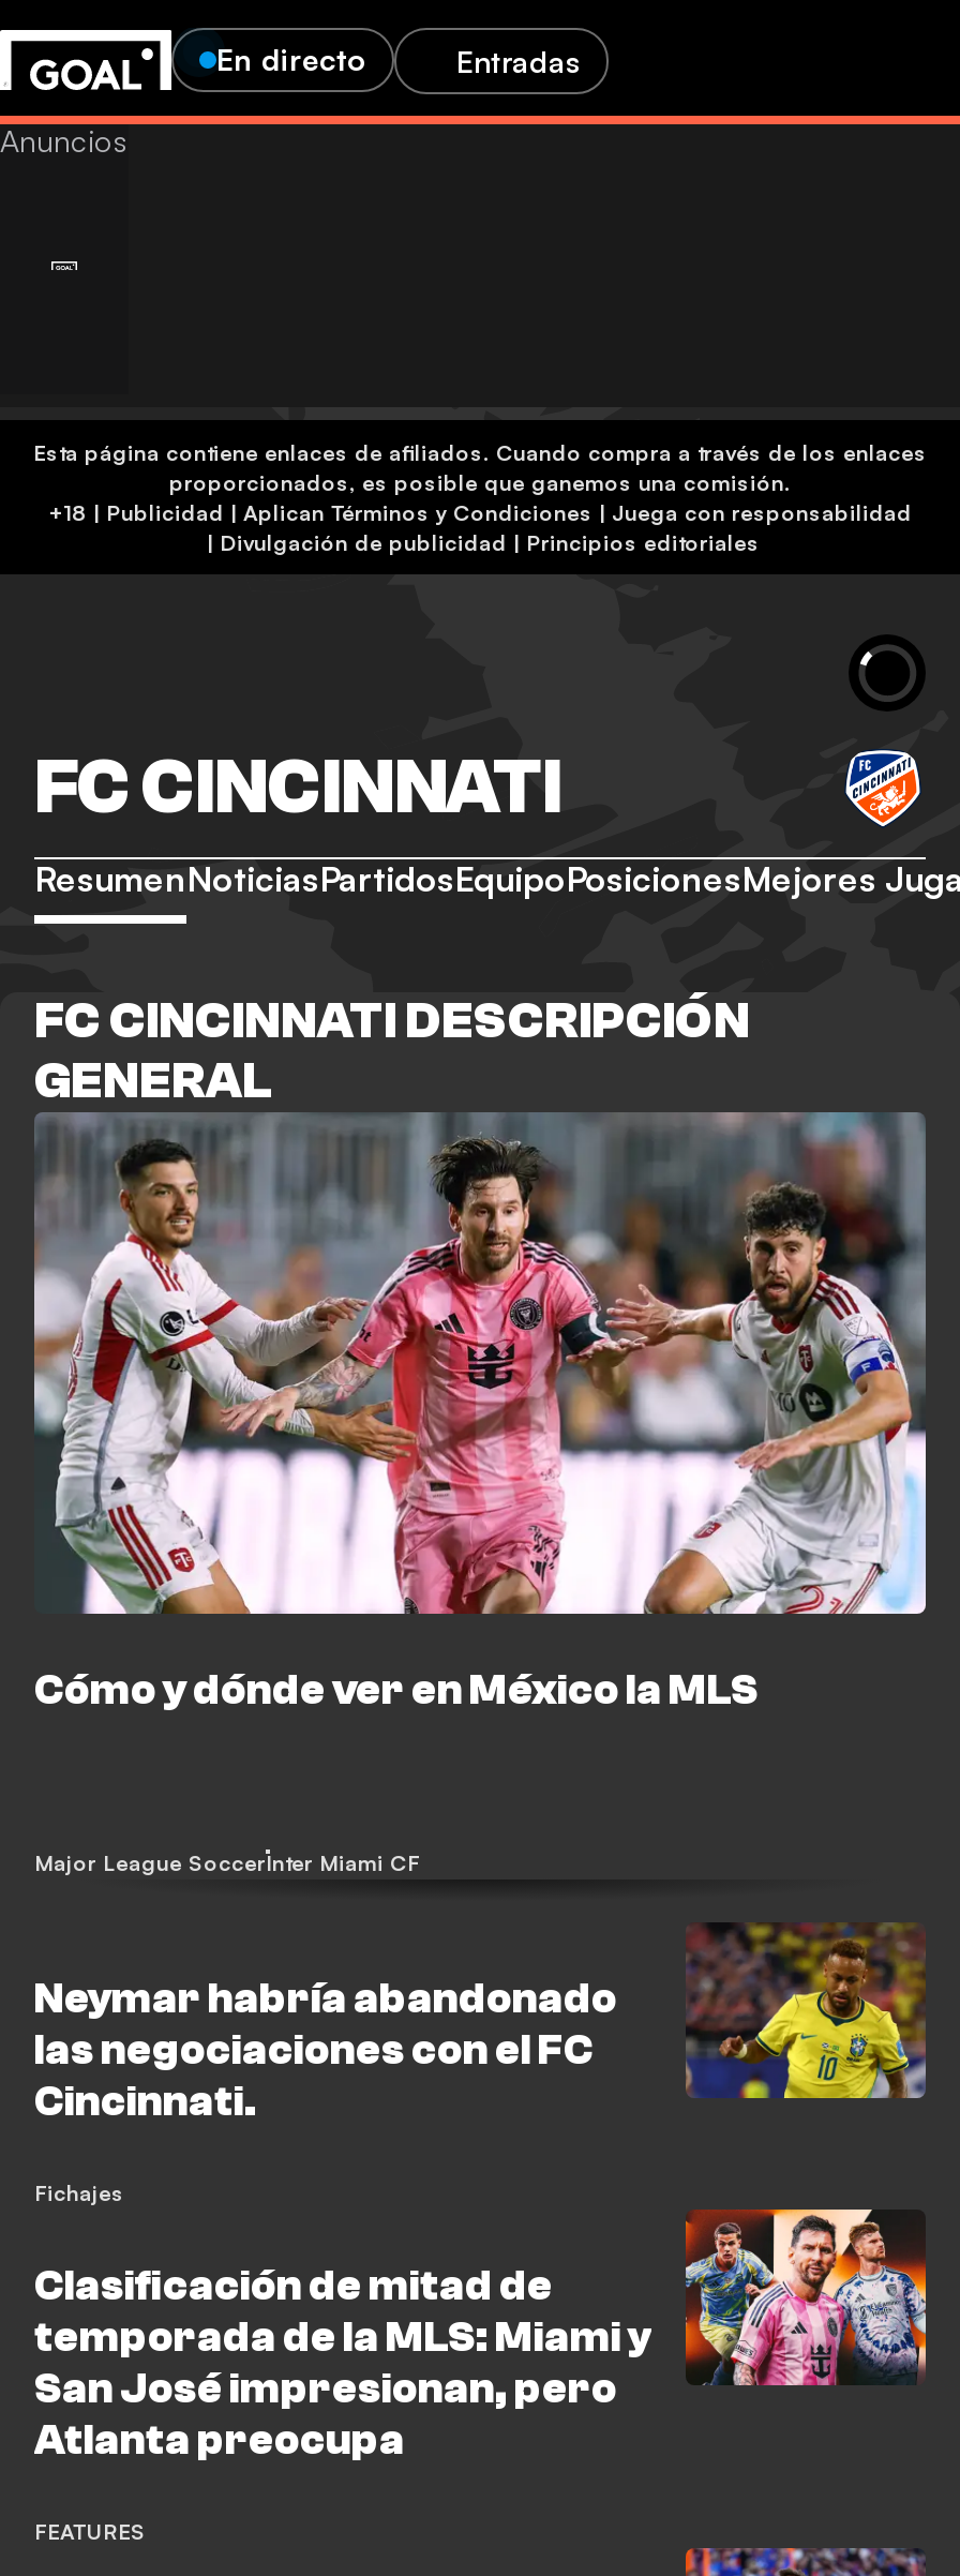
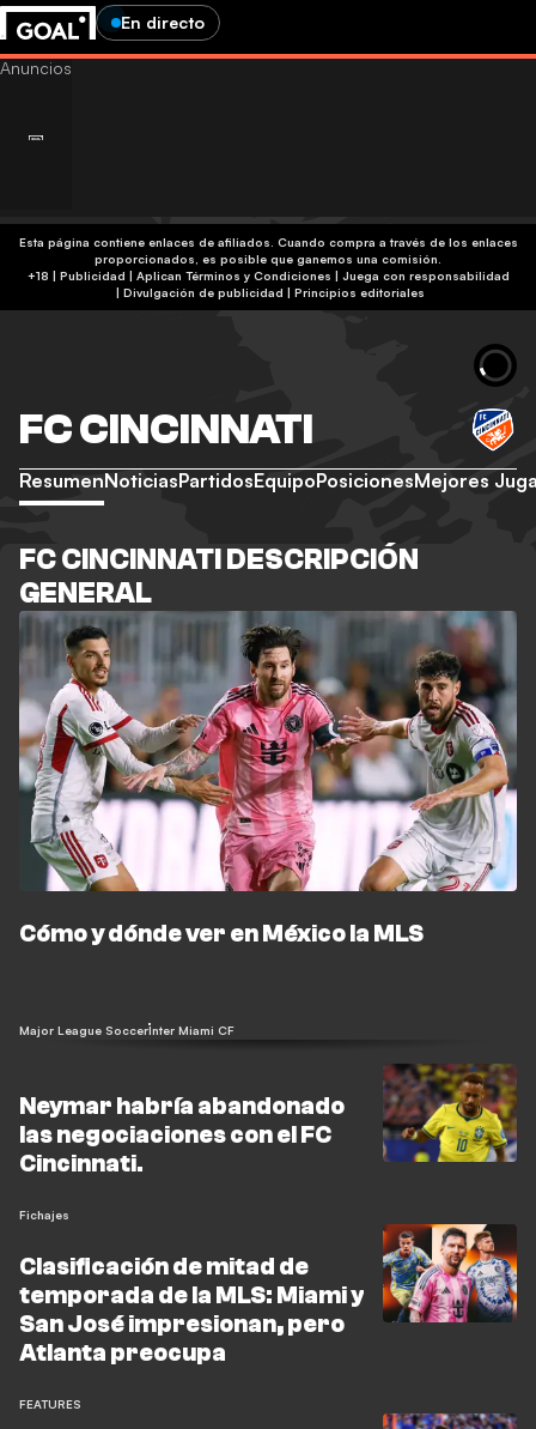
[456,42,581,78] Entradas -> none

